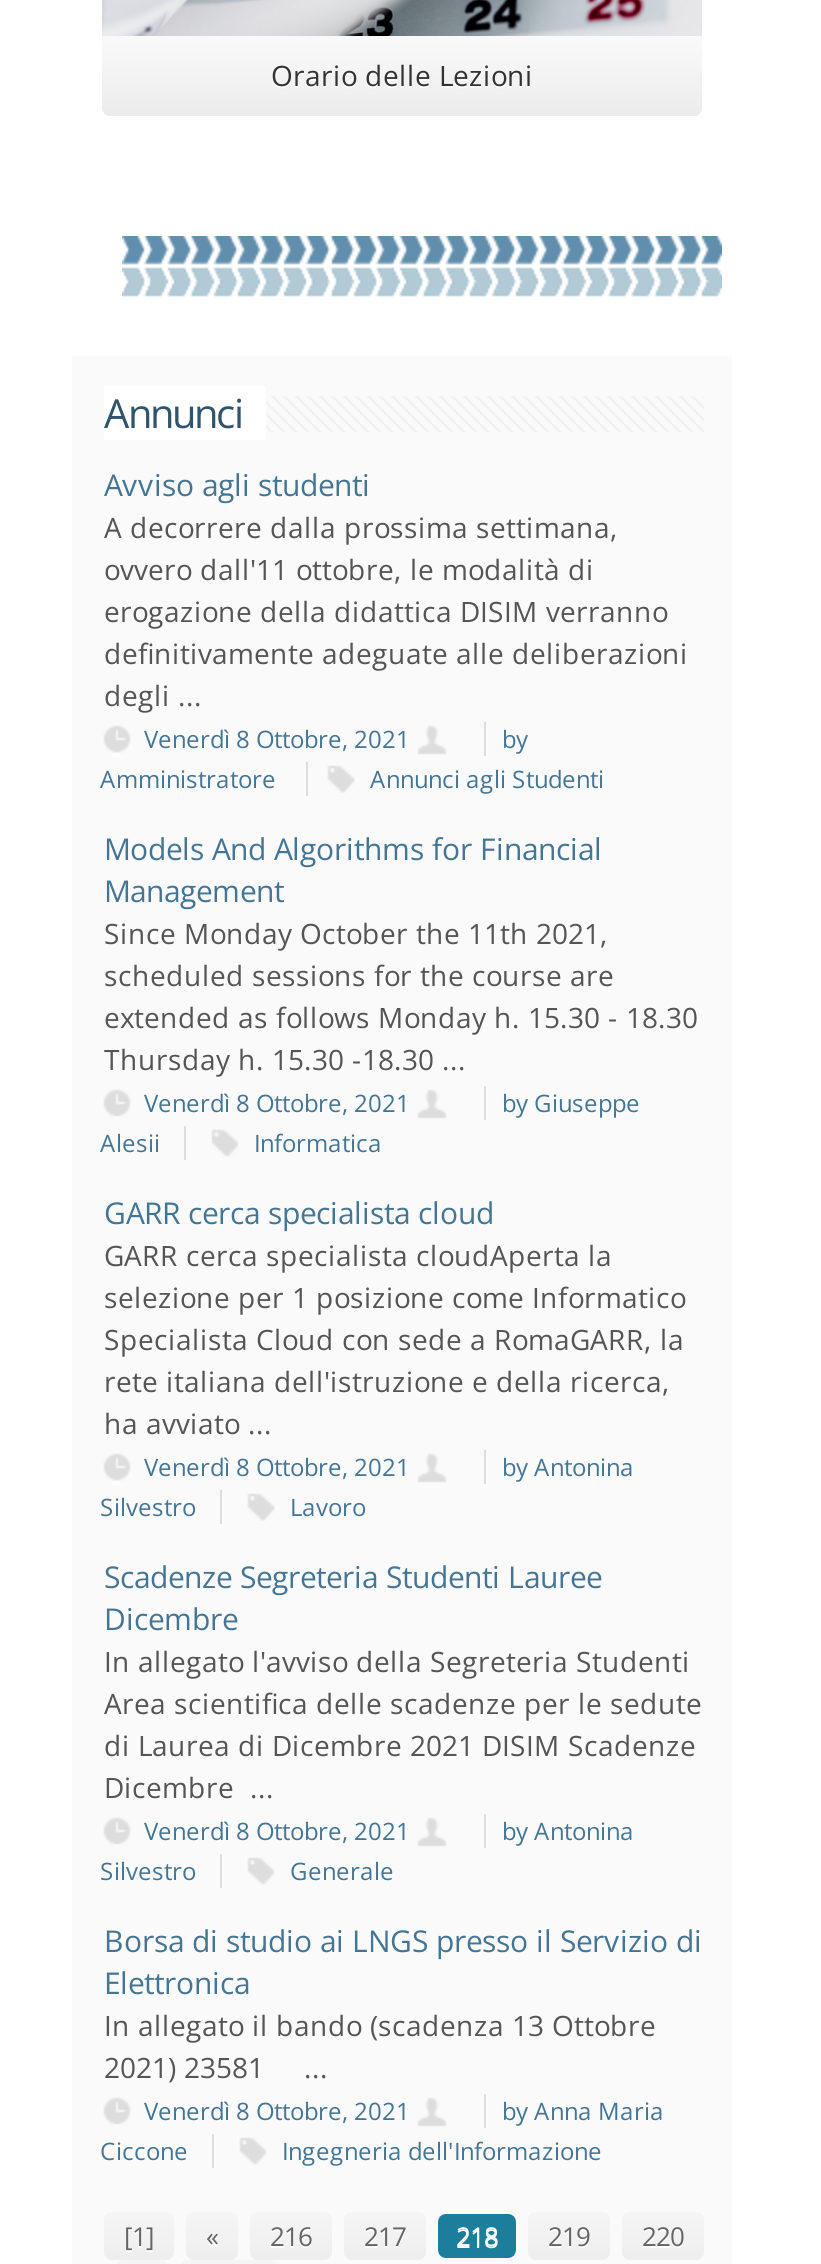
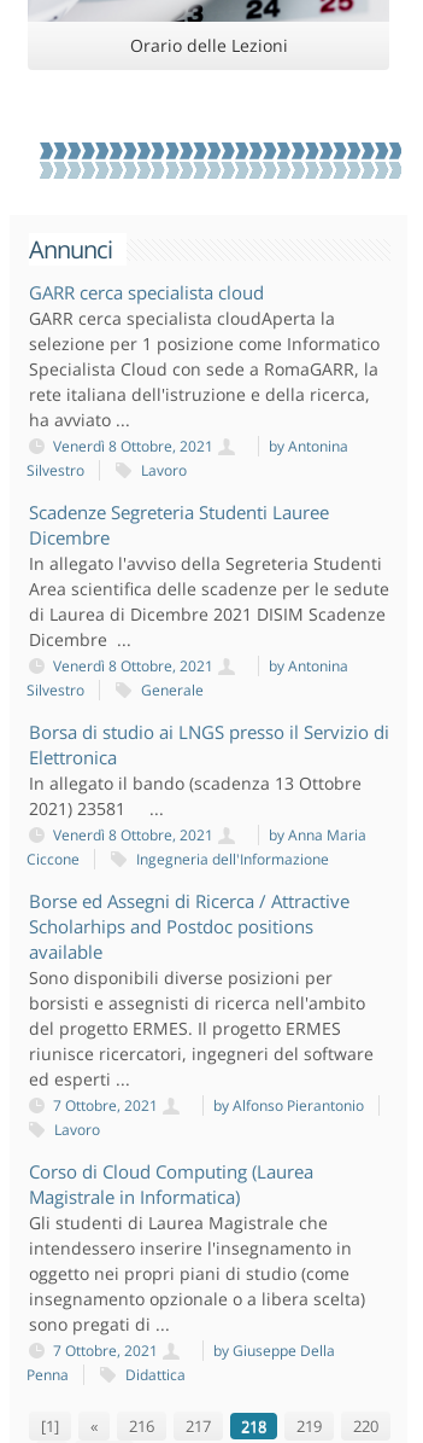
[100,465,698,1161] Avviso agli studenti | A decorrere dalla prossima settimana, | ovvero dall'11 ottobre, le modalità di | erogazione della didattica DISIM verranno | definitivamente adeguate alle deliberazioni | degli ... | Venerdì 8 Ottobre, 2021 | by | Amministratore | Annunci agli Studenti | Models And Algorithms for Financial | Management | Since Monday October the 11th 2021, | scheduled sessions for the course are | extended as follows Monday h. 15.30 - 18.30 | Thursday h. 15.30 -18.30 ... | Venerdì 8 Ottobre, 2021 | by Giuseppe | Alesii | Informatica -> none
moved [100,1193,702,2169] -> [27,281,389,870]: GARR cerca specialista cloud | GARR cerca specialista cloudAperta la | selezione per 1 posizione come Informatico | ... | Ciccone | Ingegneria dell'Informazione
none -> [27,889,374,1386] Borse ed Assegni di Ricerca / Attractive | Scholarhips and Postdoc positions | available | Sono disponibili diverse posizioni per | borsisti e assegnisti di ricerca nell'ambito | del progetto ERMES. Il progetto ERMES | riunisce ricercatori, ingegneri del software | ed esperti ... | 7 Ottobre, 2021 | by Alfonso Pierantonio | Lavoro | Corso di Cloud Computing (Laurea | Magistrale in Informatica) | Gli studenti di Laurea Magistrale che | intendessero inserire l'insegnamento in | oggetto nei propri piani di studio (come | insegnamento opzionale o a libera scelta) | sono pregati di ... | 7 Ottobre, 2021 | by Giuseppe Della | Penna | Didattica

